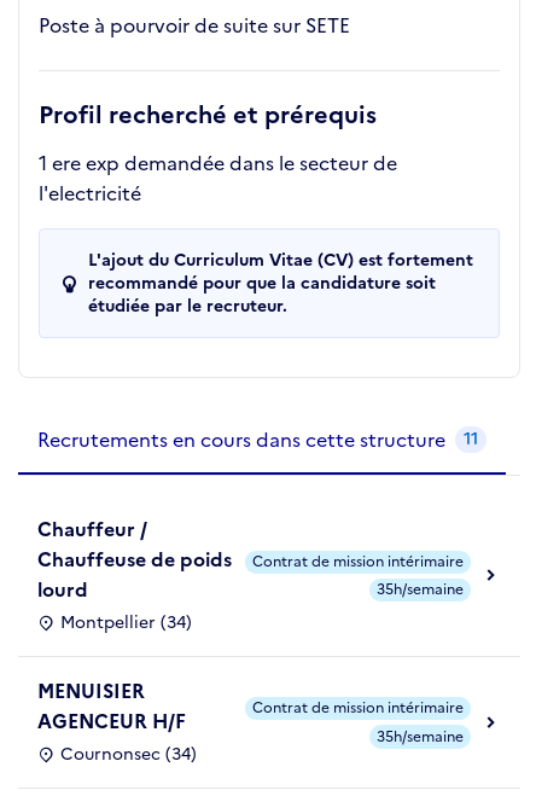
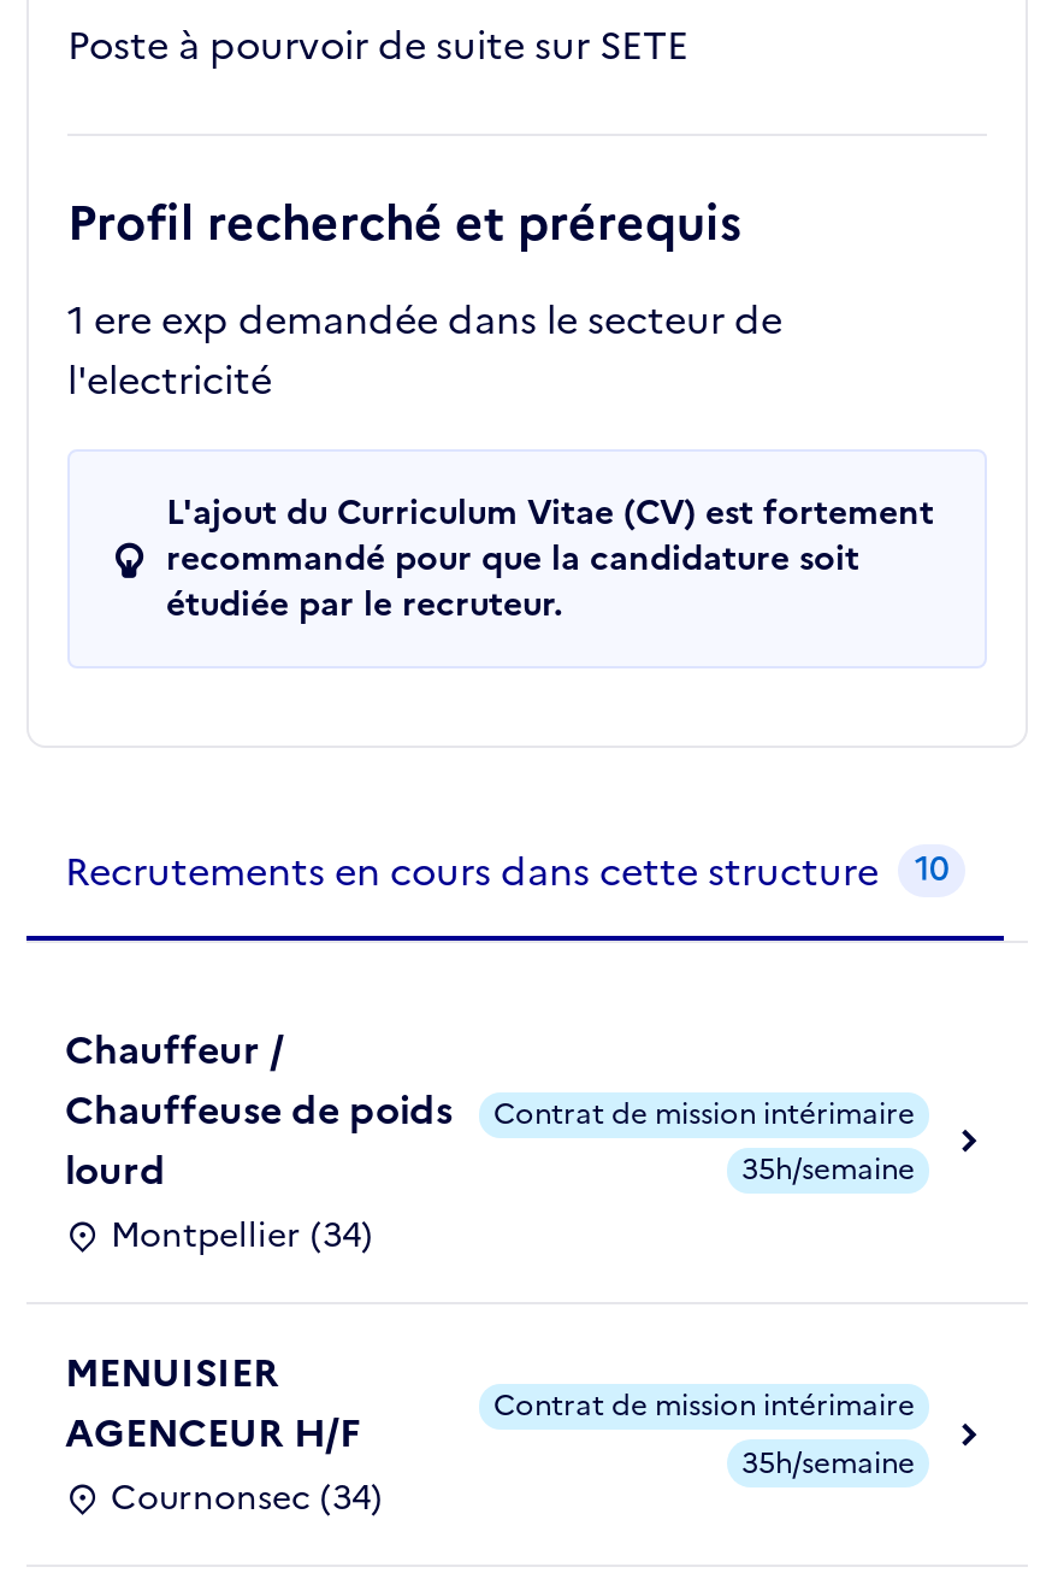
[464,427,478,452] 11 -> [915,845,948,895] 10

